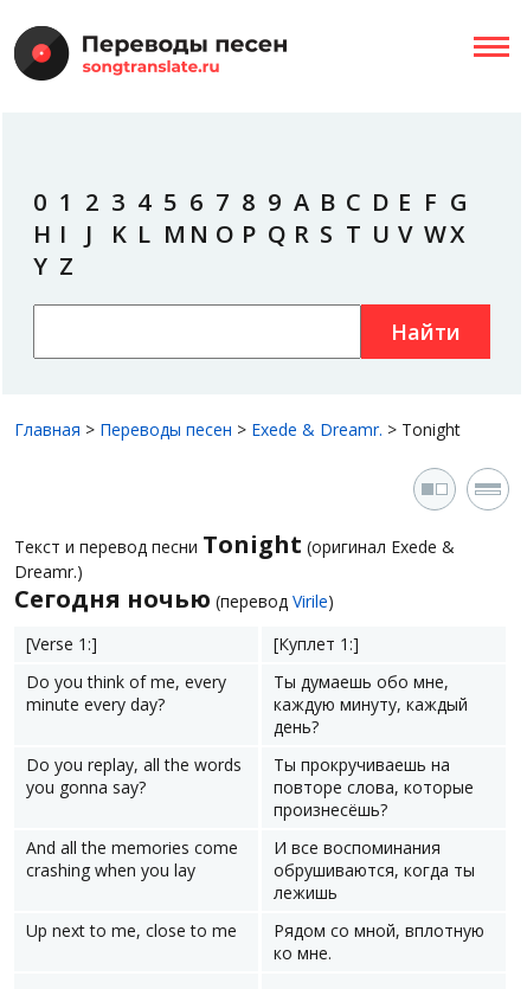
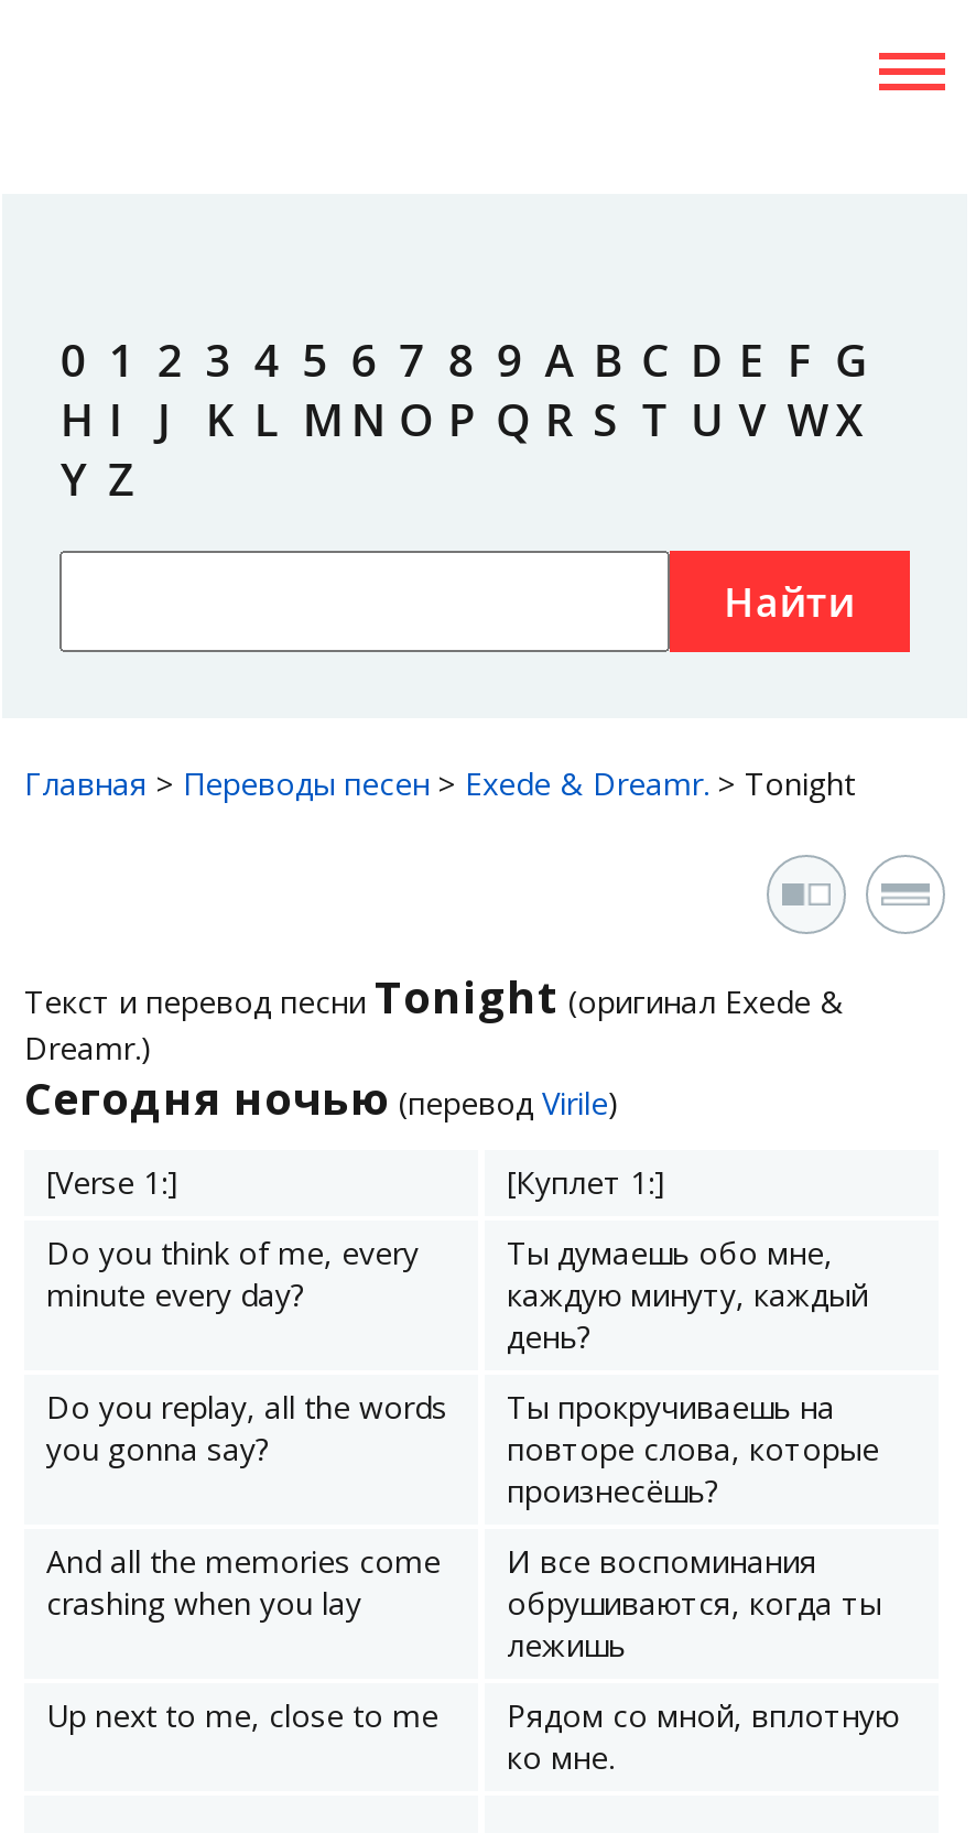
[13,25,71,82] [image] -> none
[82,34,288,77] [image] -> none

